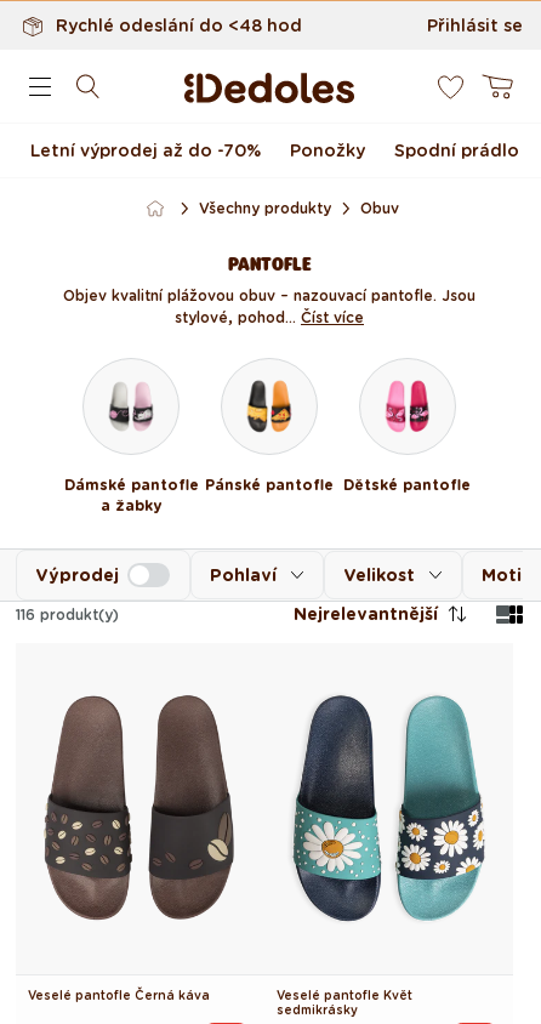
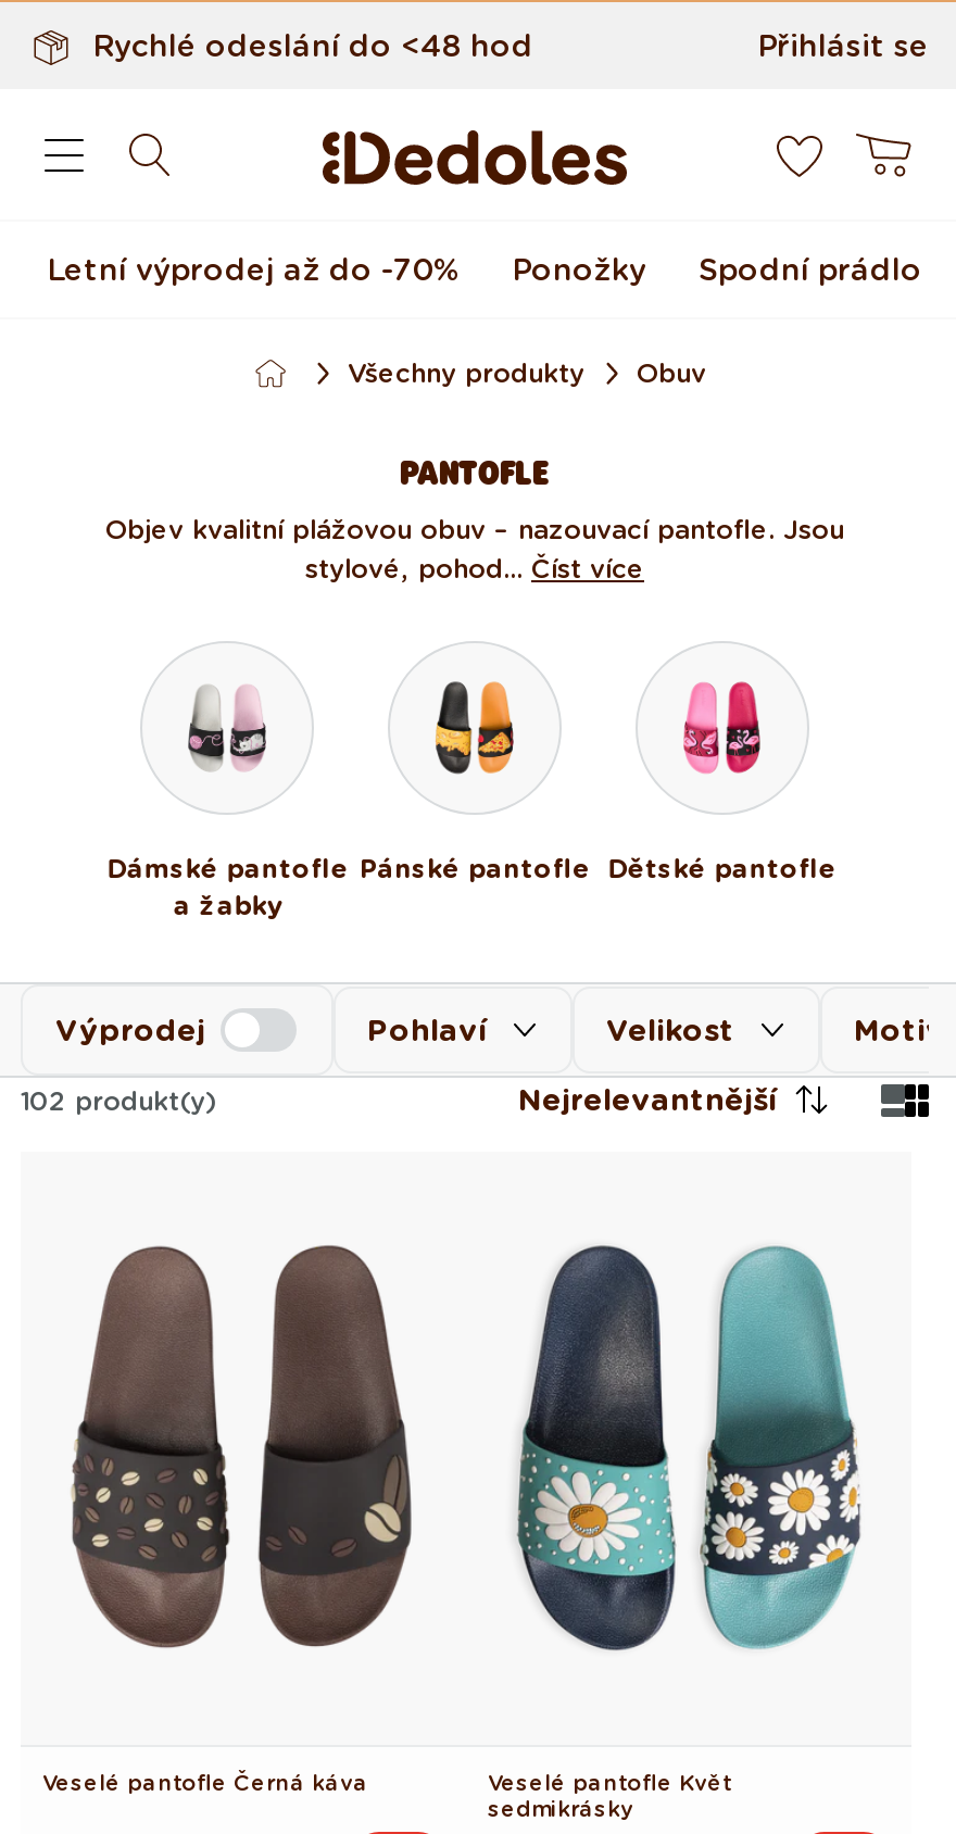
[16,605,119,623] 116 produkt(y) -> [21,1083,216,1116] 102 produkt(y)

